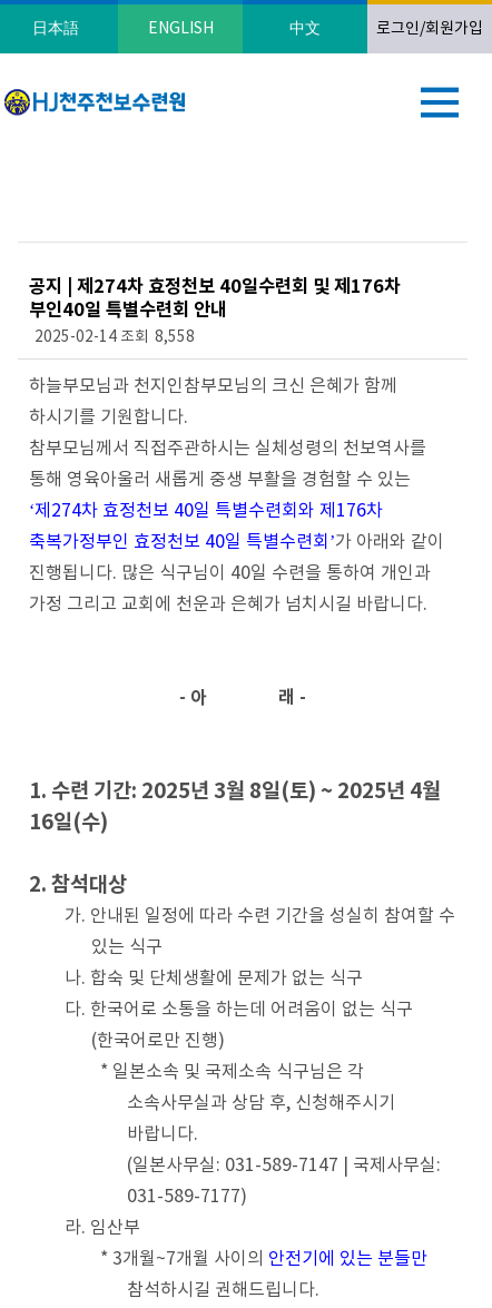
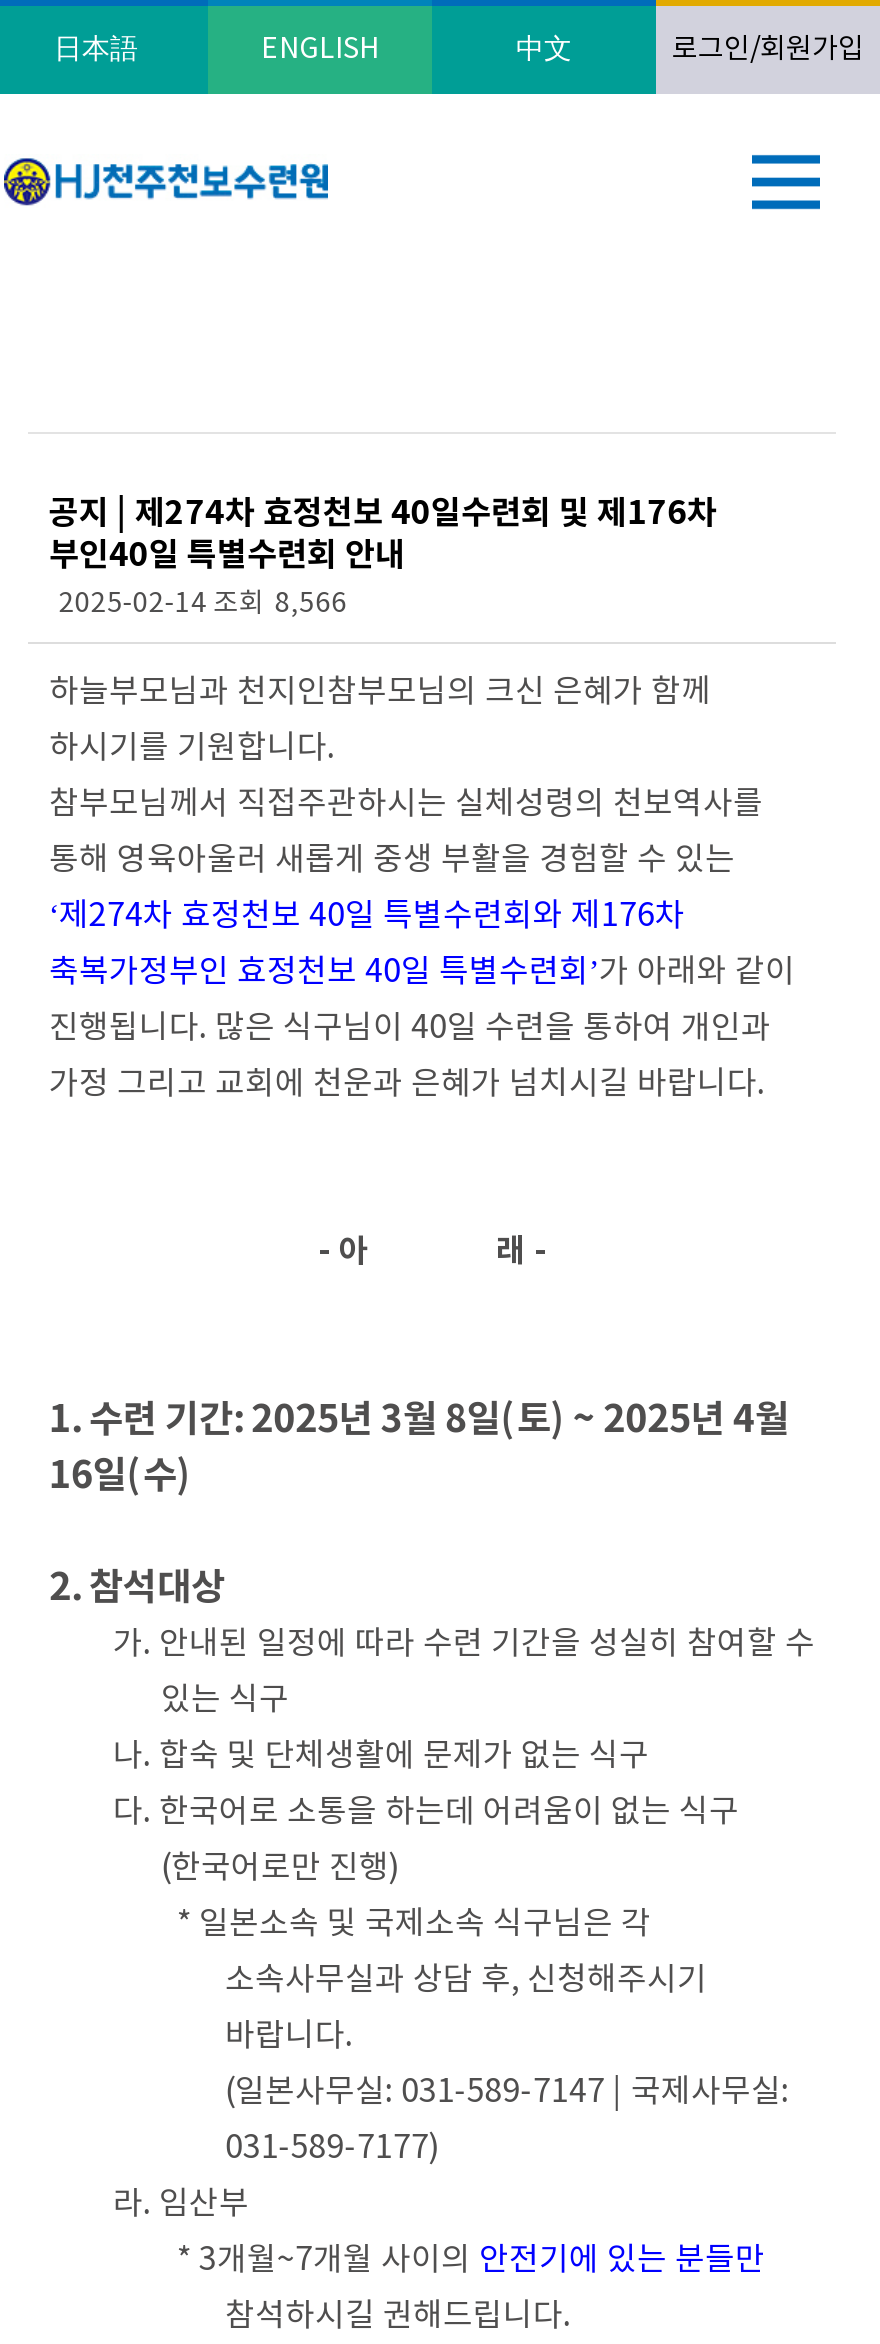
[35,328,195,346] 2025-02-14 조회 8,558 -> [59,588,347,620] 2025-02-14 조회 8,566

